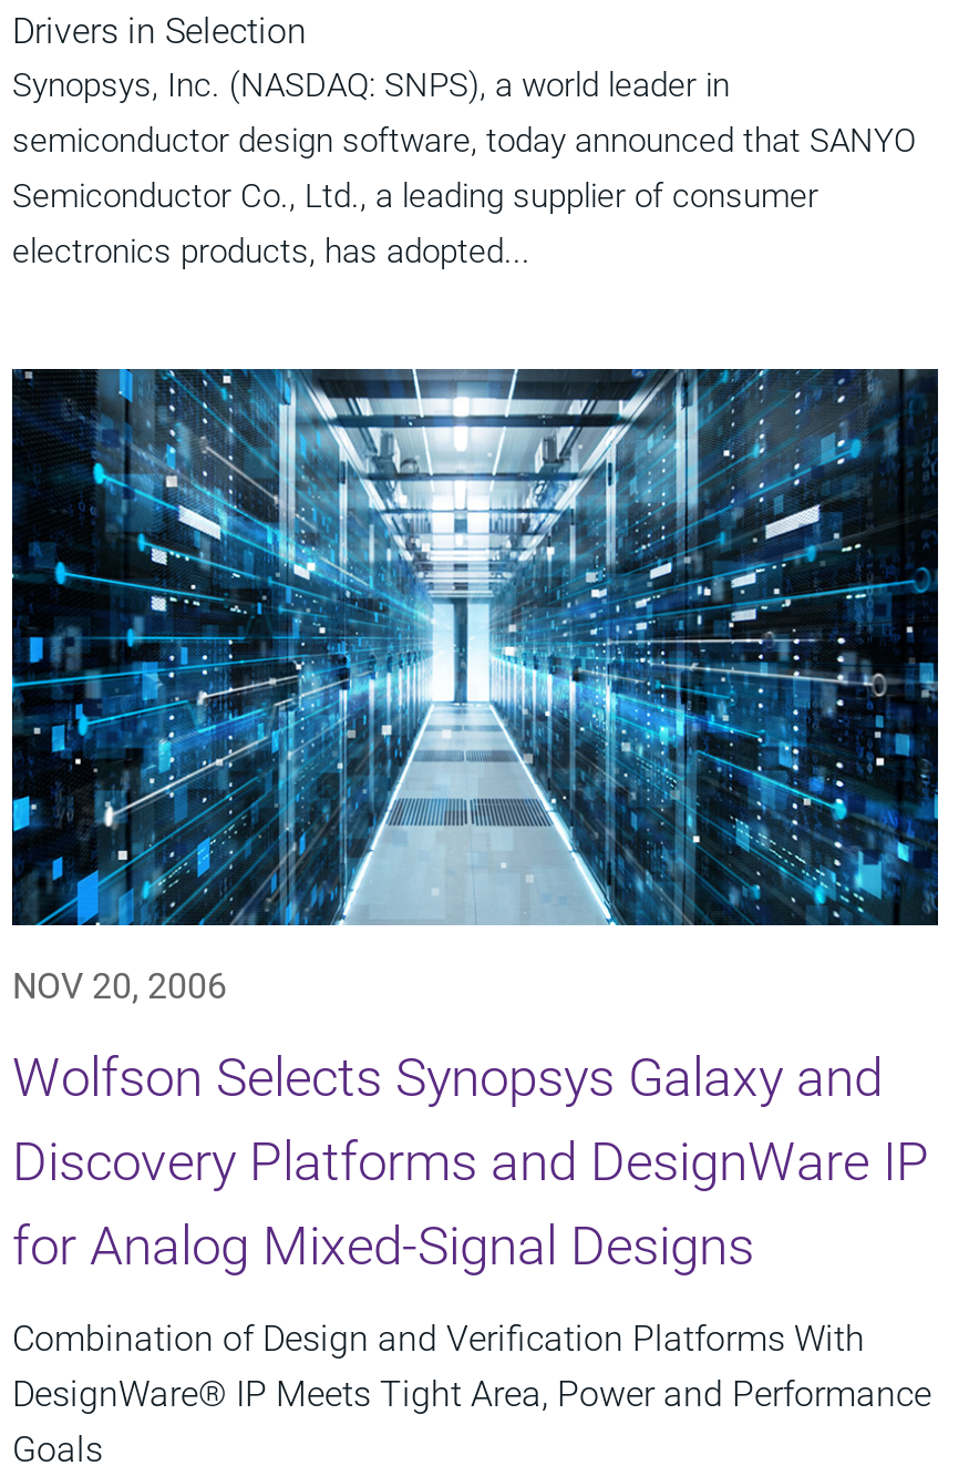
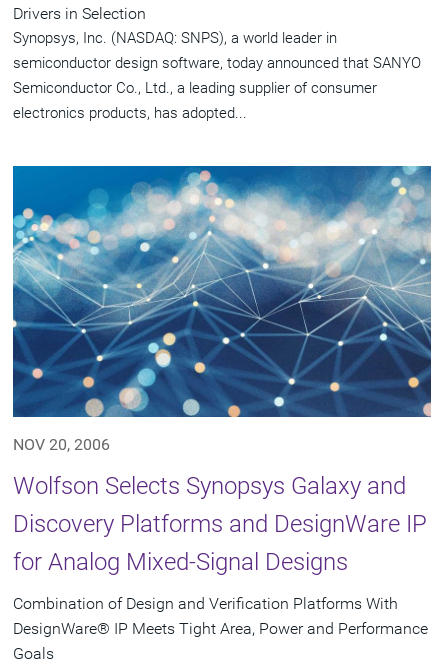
[10,366,940,926] [image] -> [12,165,432,417] [image]

